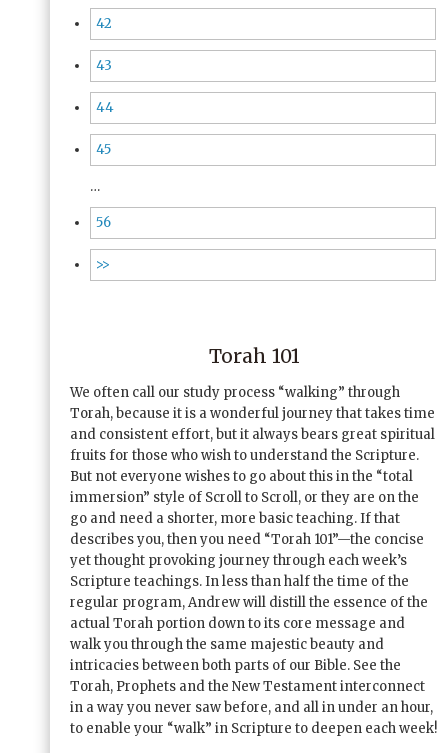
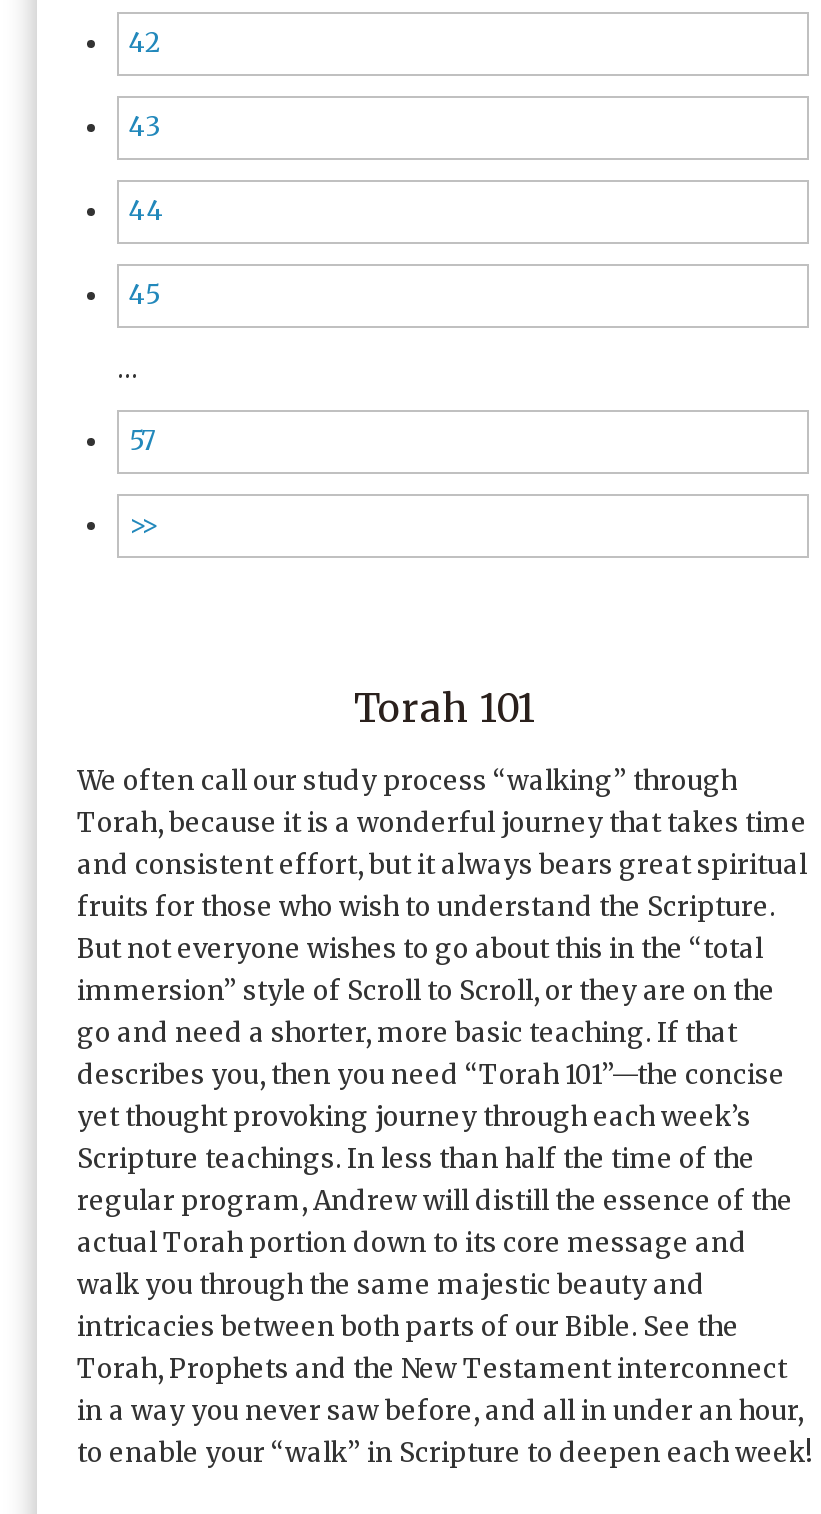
[96,214,111,231] 56 -> [129,424,155,458] 57

